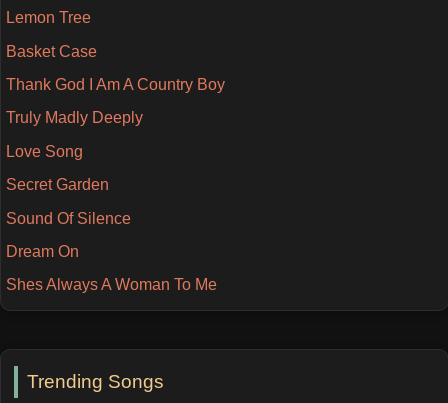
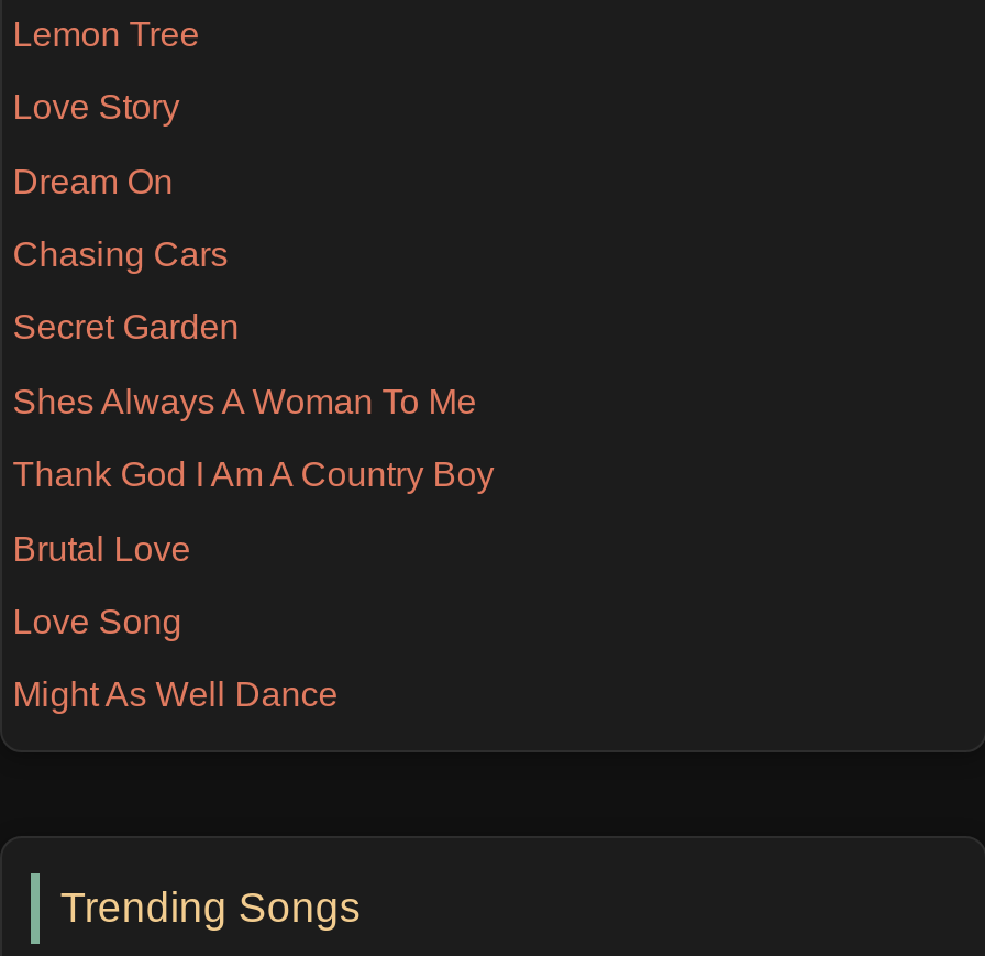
[6,43,97,60] Basket Case -> [13,88,228,273] Love Story | Chasing Cars
moved [6,76,225,93] -> [13,456,494,493]: Thank God I Am A Country Boy
[6,109,143,126] Truly Madly Deeply -> [13,529,191,567] Brutal Love
moved [6,143,83,160] -> [13,603,182,640]: Love Song
moved [6,176,109,193] -> [13,309,239,346]: Secret Garden
[6,210,131,227] Sound Of Silence -> [13,676,338,714] Might As Well Dance
moved [6,243,217,293] -> [13,162,477,420]: Dream On | Shes Always A Woman To Me

